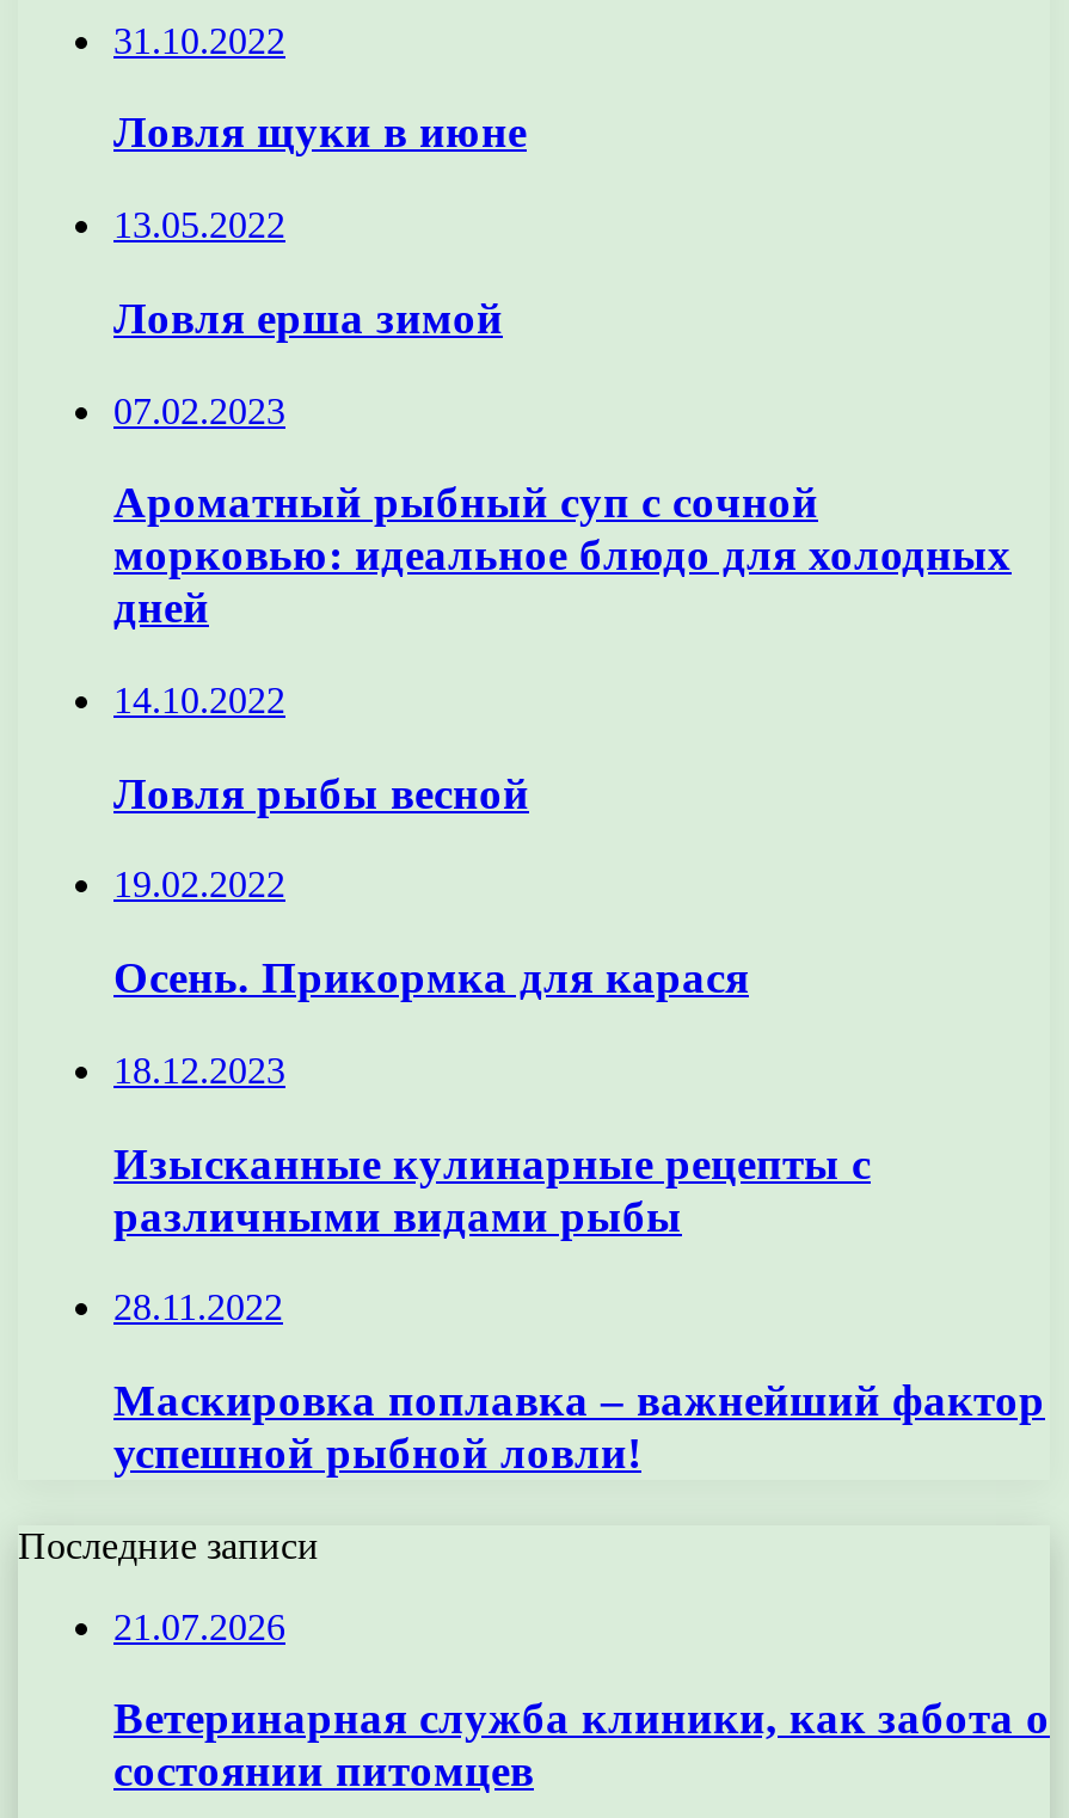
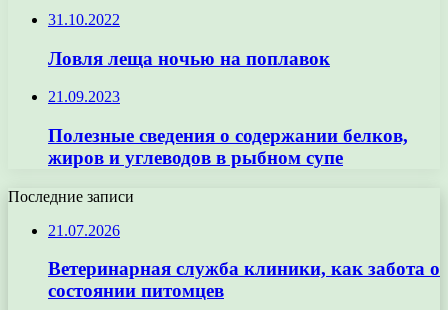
[113,108,1045,1478] Ловля щуки в июне | 13.05.2022 | Ловля ерша зимой | 07.02.2023 | Ароматный рыбный суп с сочной | морковью: идеальное блюдо для холодных | дней | 14.10.2022 | Ловля рыбы весной | 19.02.2022 | Осень. Прикормка для карася | 18.12.2023 | Изысканные кулинарные рецепты с | различными видами рыбы | 28.11.2022 | Маскировка поплавка – важнейший фактор | успешной рыбной ловли! -> [48,48,408,168] Ловля леща ночью на поплавок | 21.09.2023 | Полезные сведения о содержании белков, | жиров и углеводов в рыбном супе

